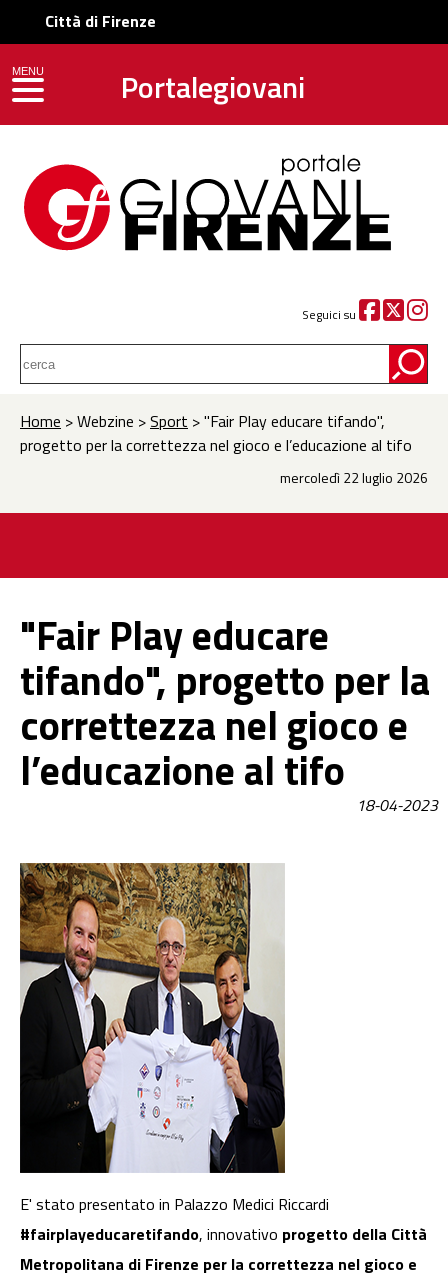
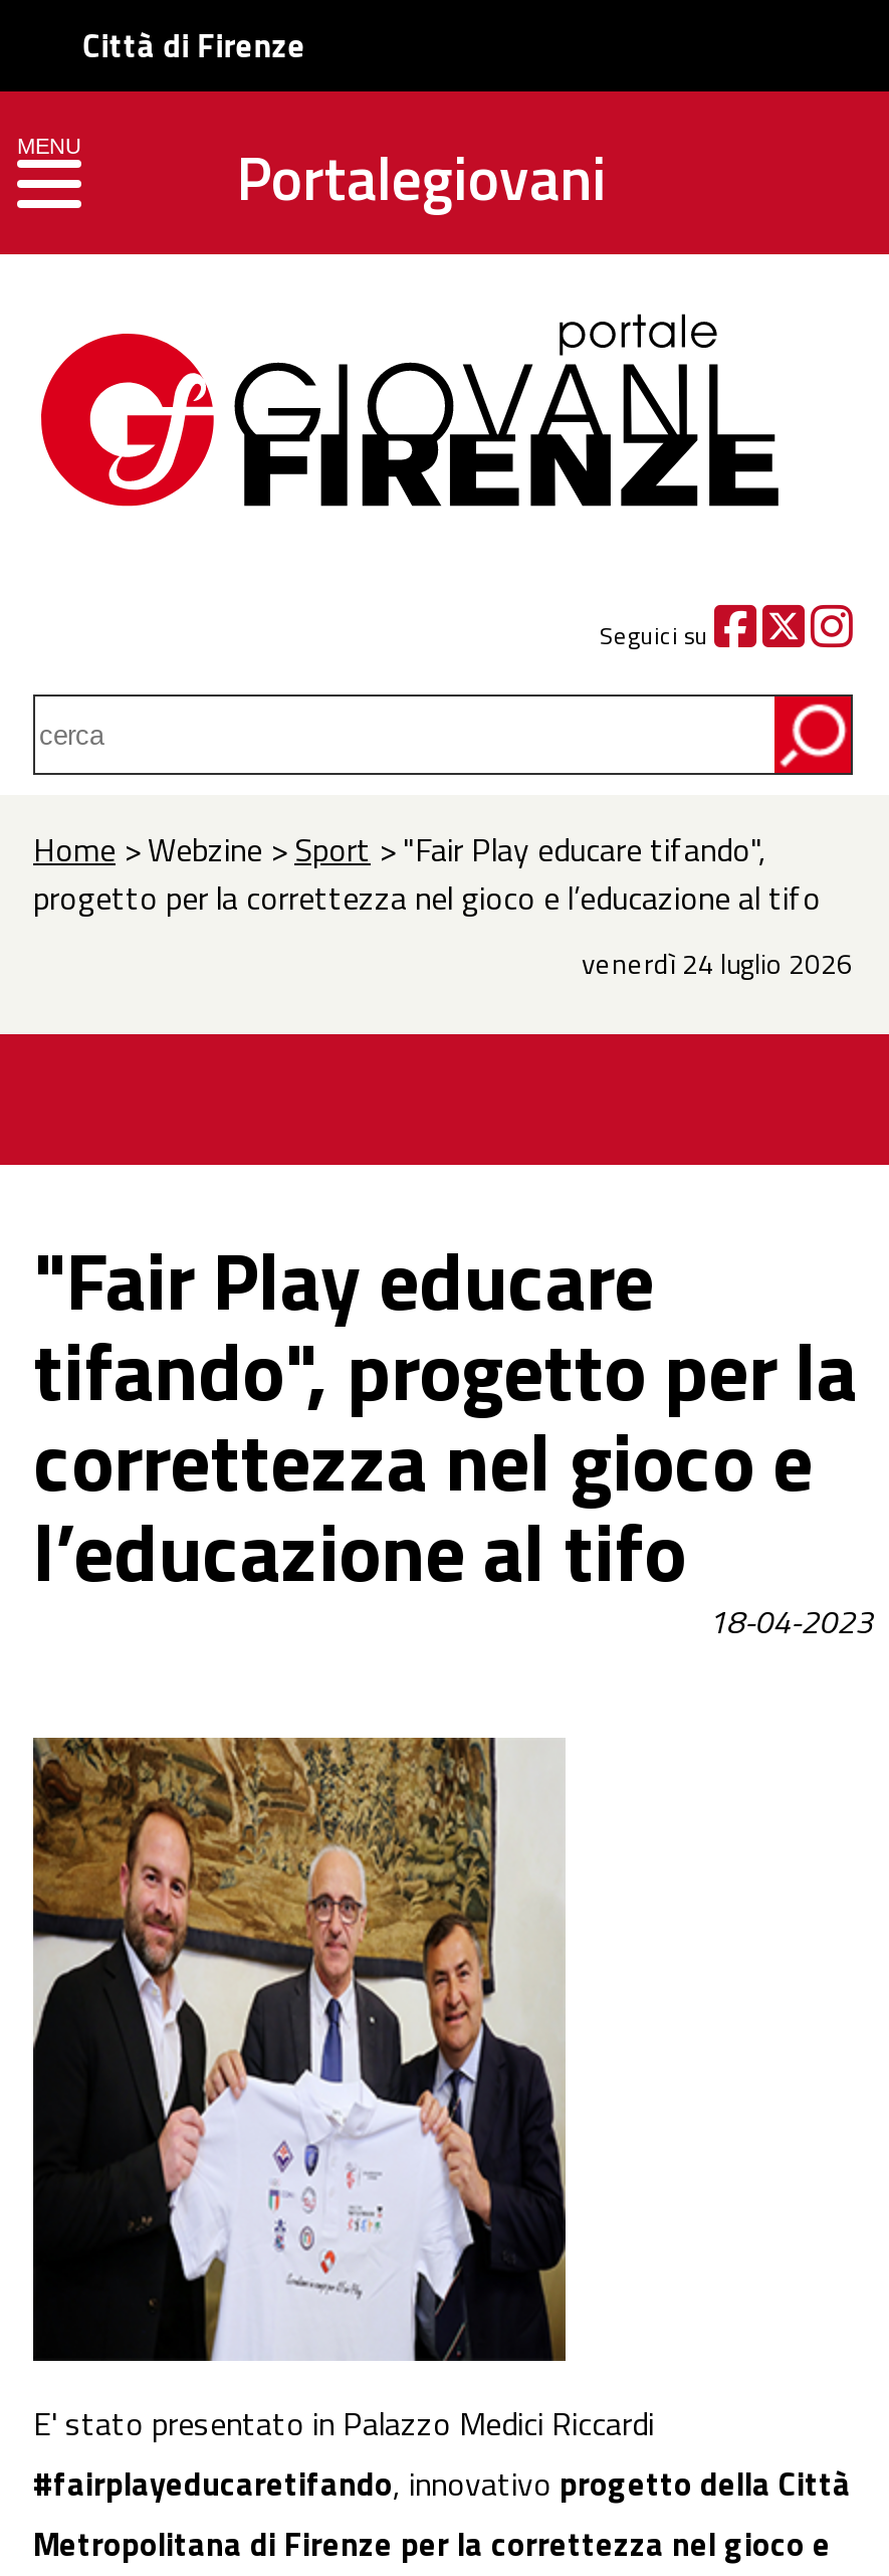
[280,467,428,488] mercoledì 22 luglio 2026 -> [582,942,853,984] venerdì 24 luglio 2026

